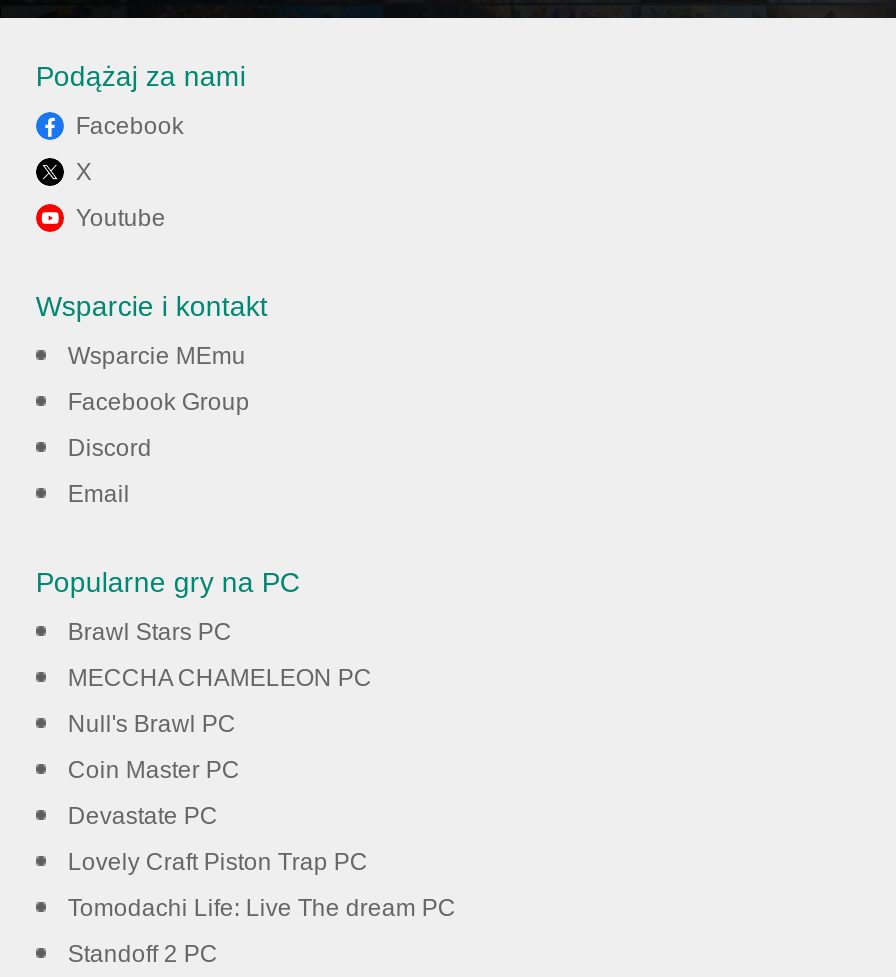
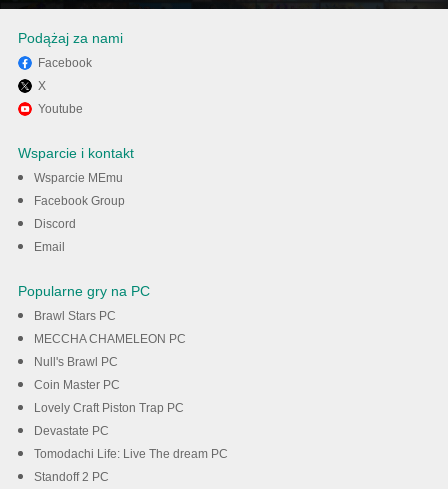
moved [68,803,218,831] -> [34,424,109,438]: Devastate PC
moved [68,849,368,877] -> [34,401,184,415]: Lovely Craft Piston Trap PC

